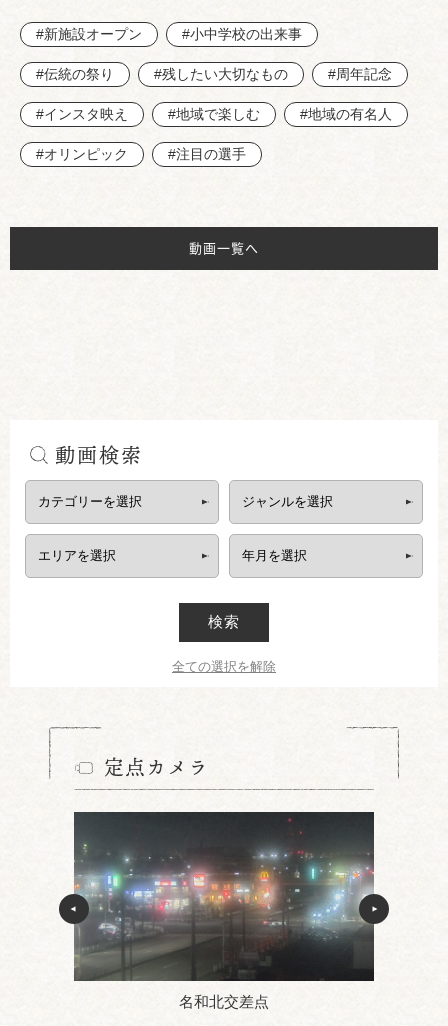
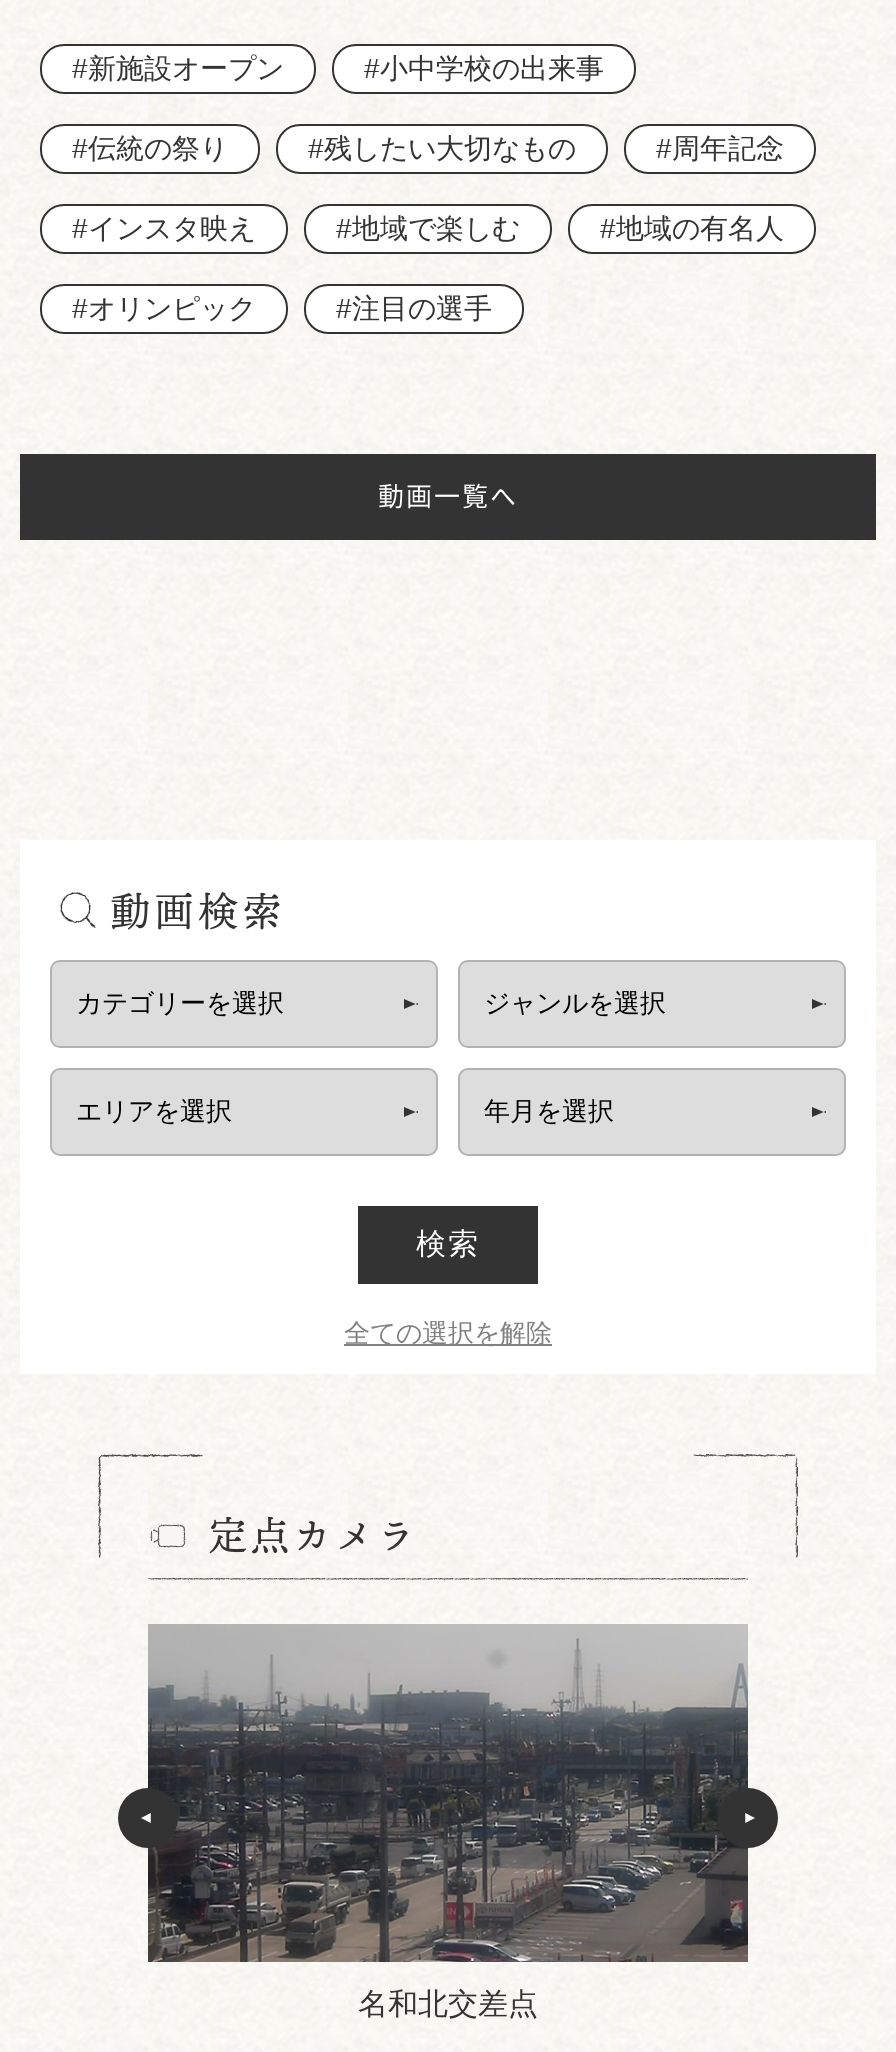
[74,812,374,981] [image] -> [146,1624,748,1964] [image]

